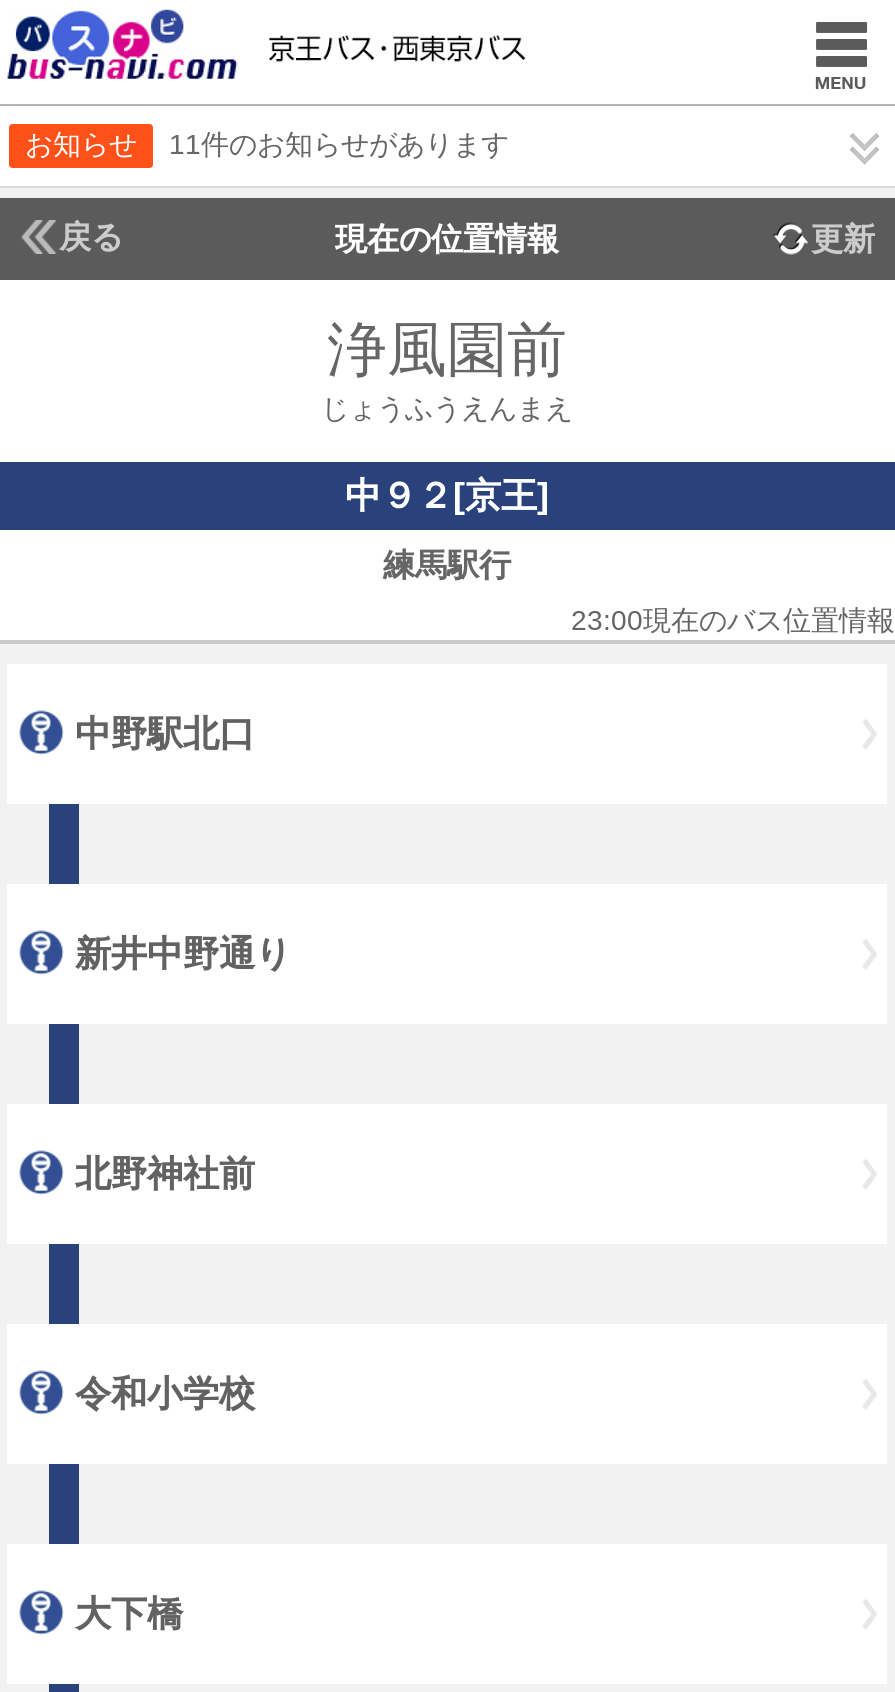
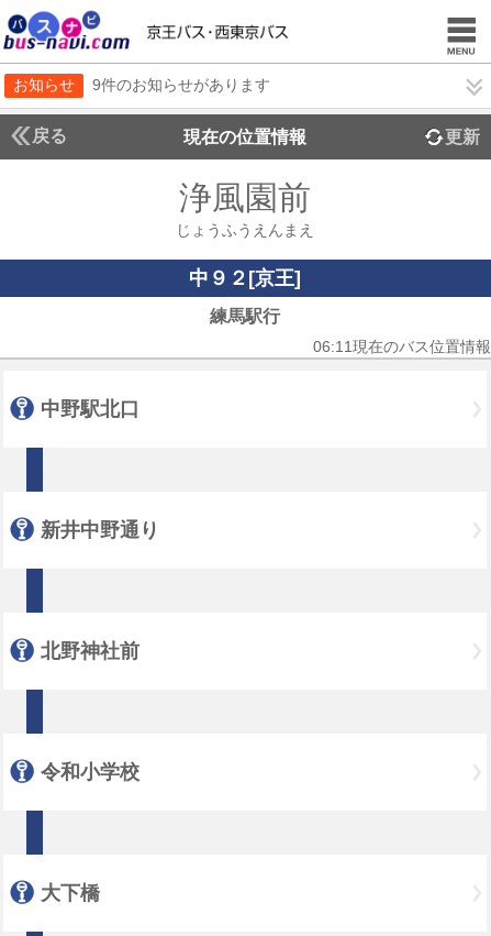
[169,128,509,160] 11件のお知らせがあります -> [92,76,270,93] 9件のお知らせがあります
[571,604,895,636] 23:00現在のバス位置情報 -> [313,338,491,355] 06:11現在のバス位置情報

